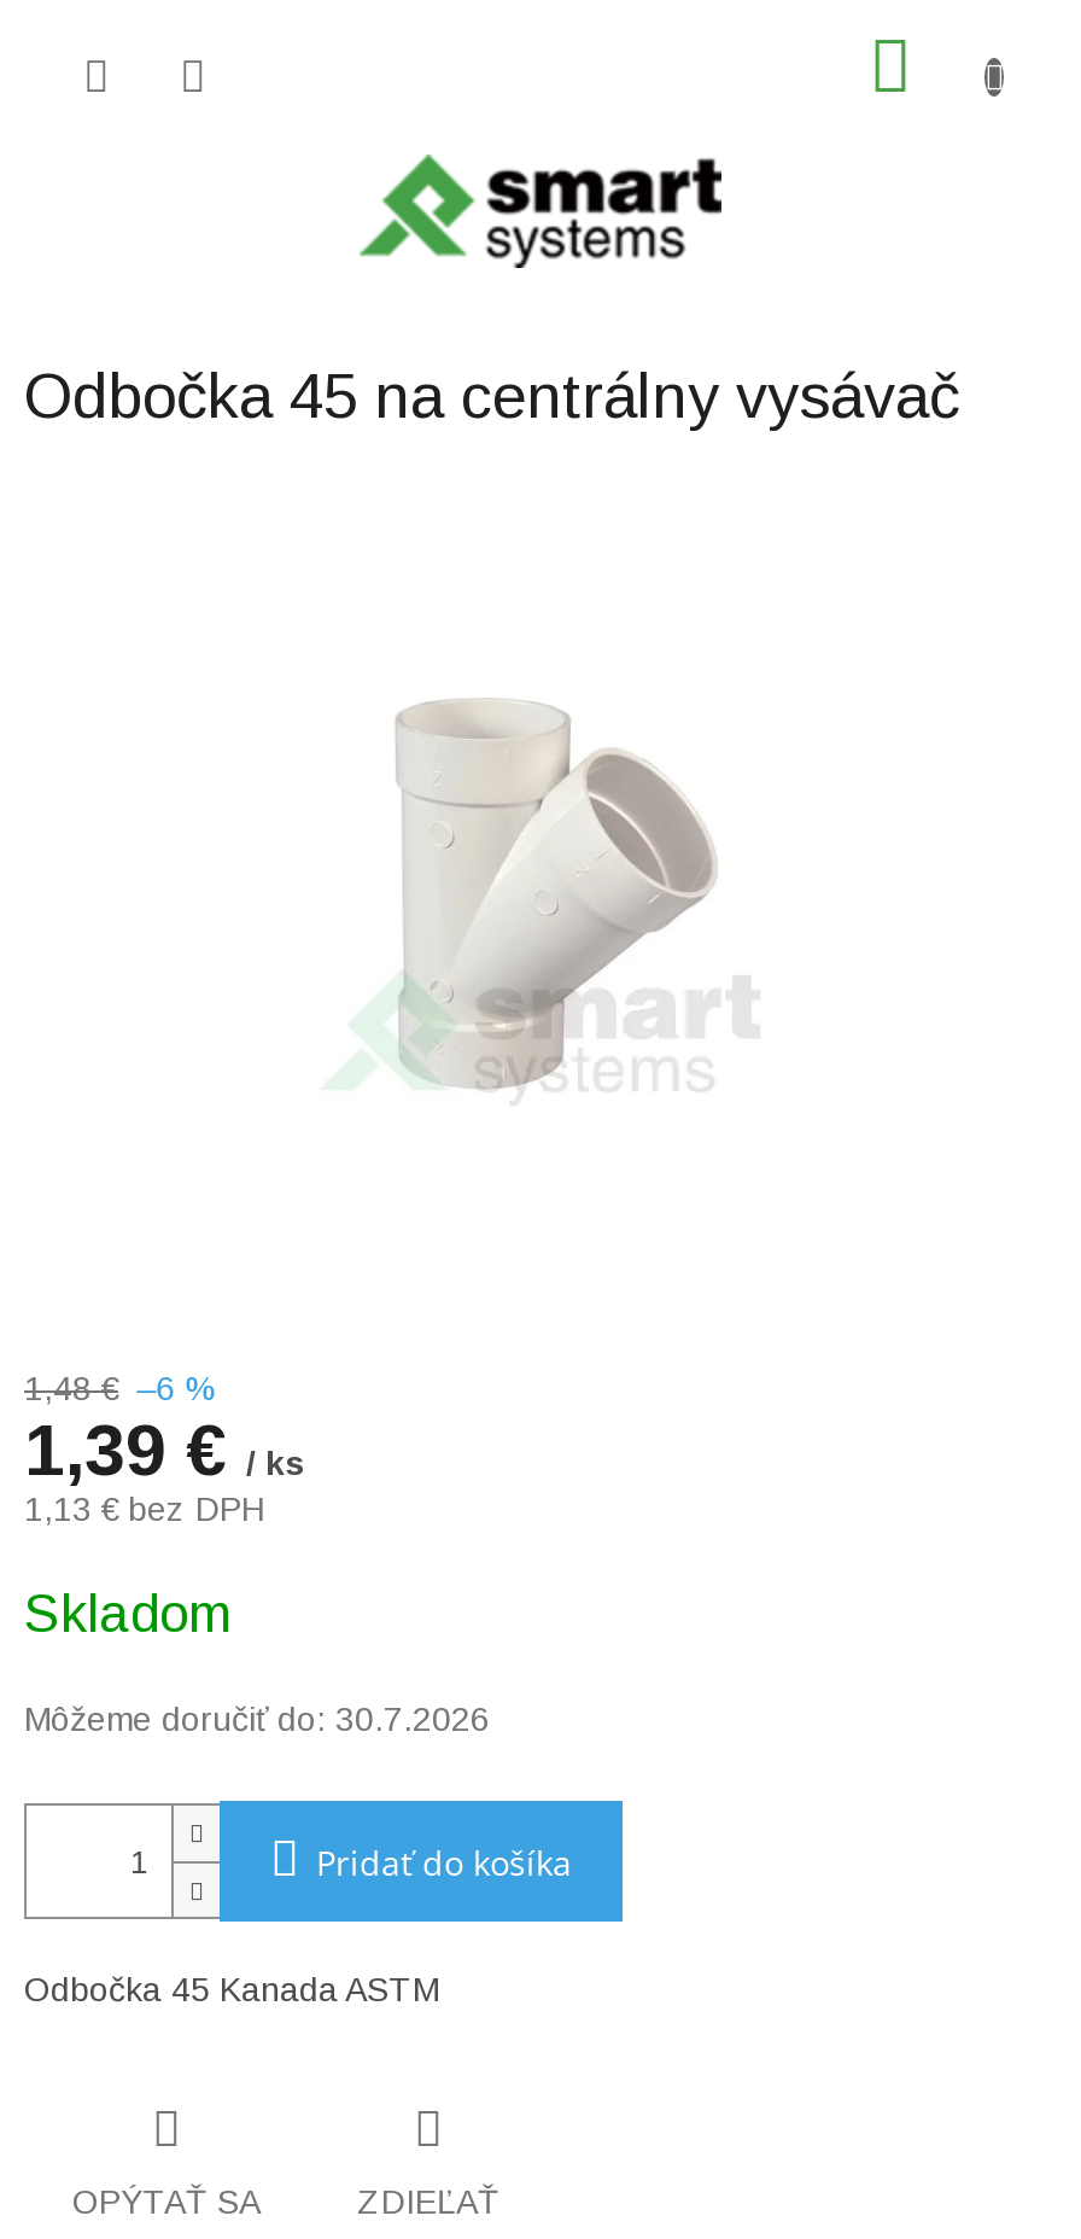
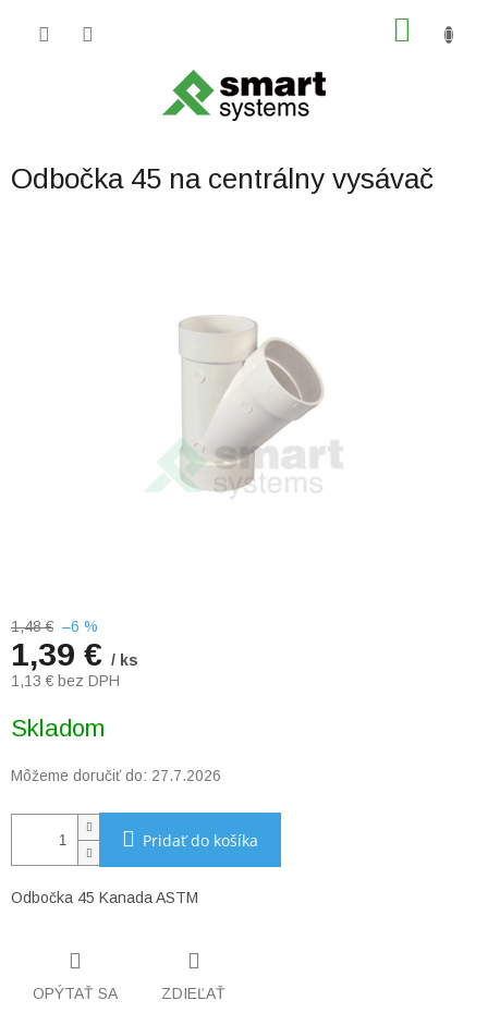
[24,1700,490,1739] Môžeme doručiť do: 30.7.2026 -> [11,767,221,785] Môžeme doručiť do: 27.7.2026

